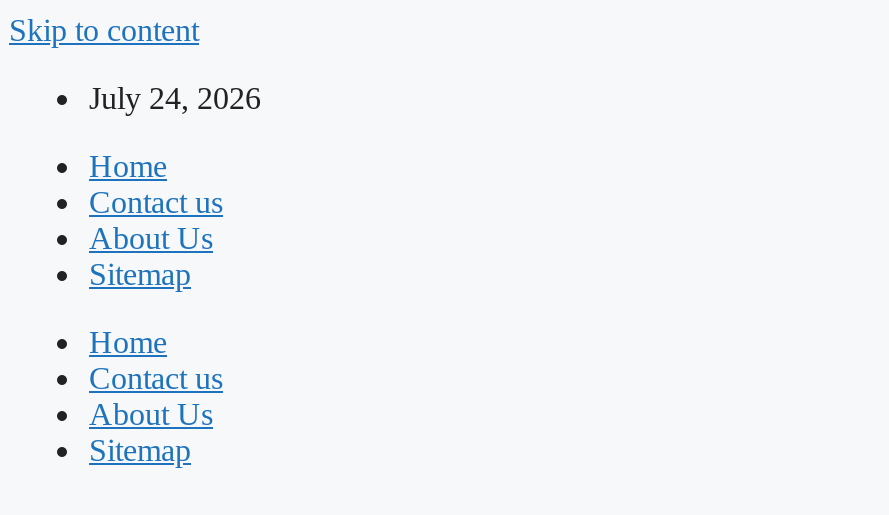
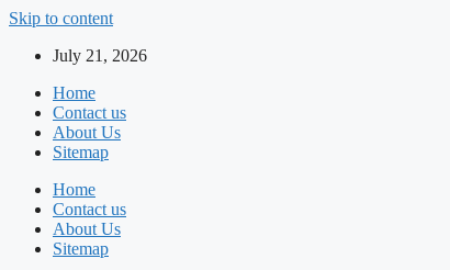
[89,81,261,115] July 24, 2026 -> [53,46,147,65] July 21, 2026

